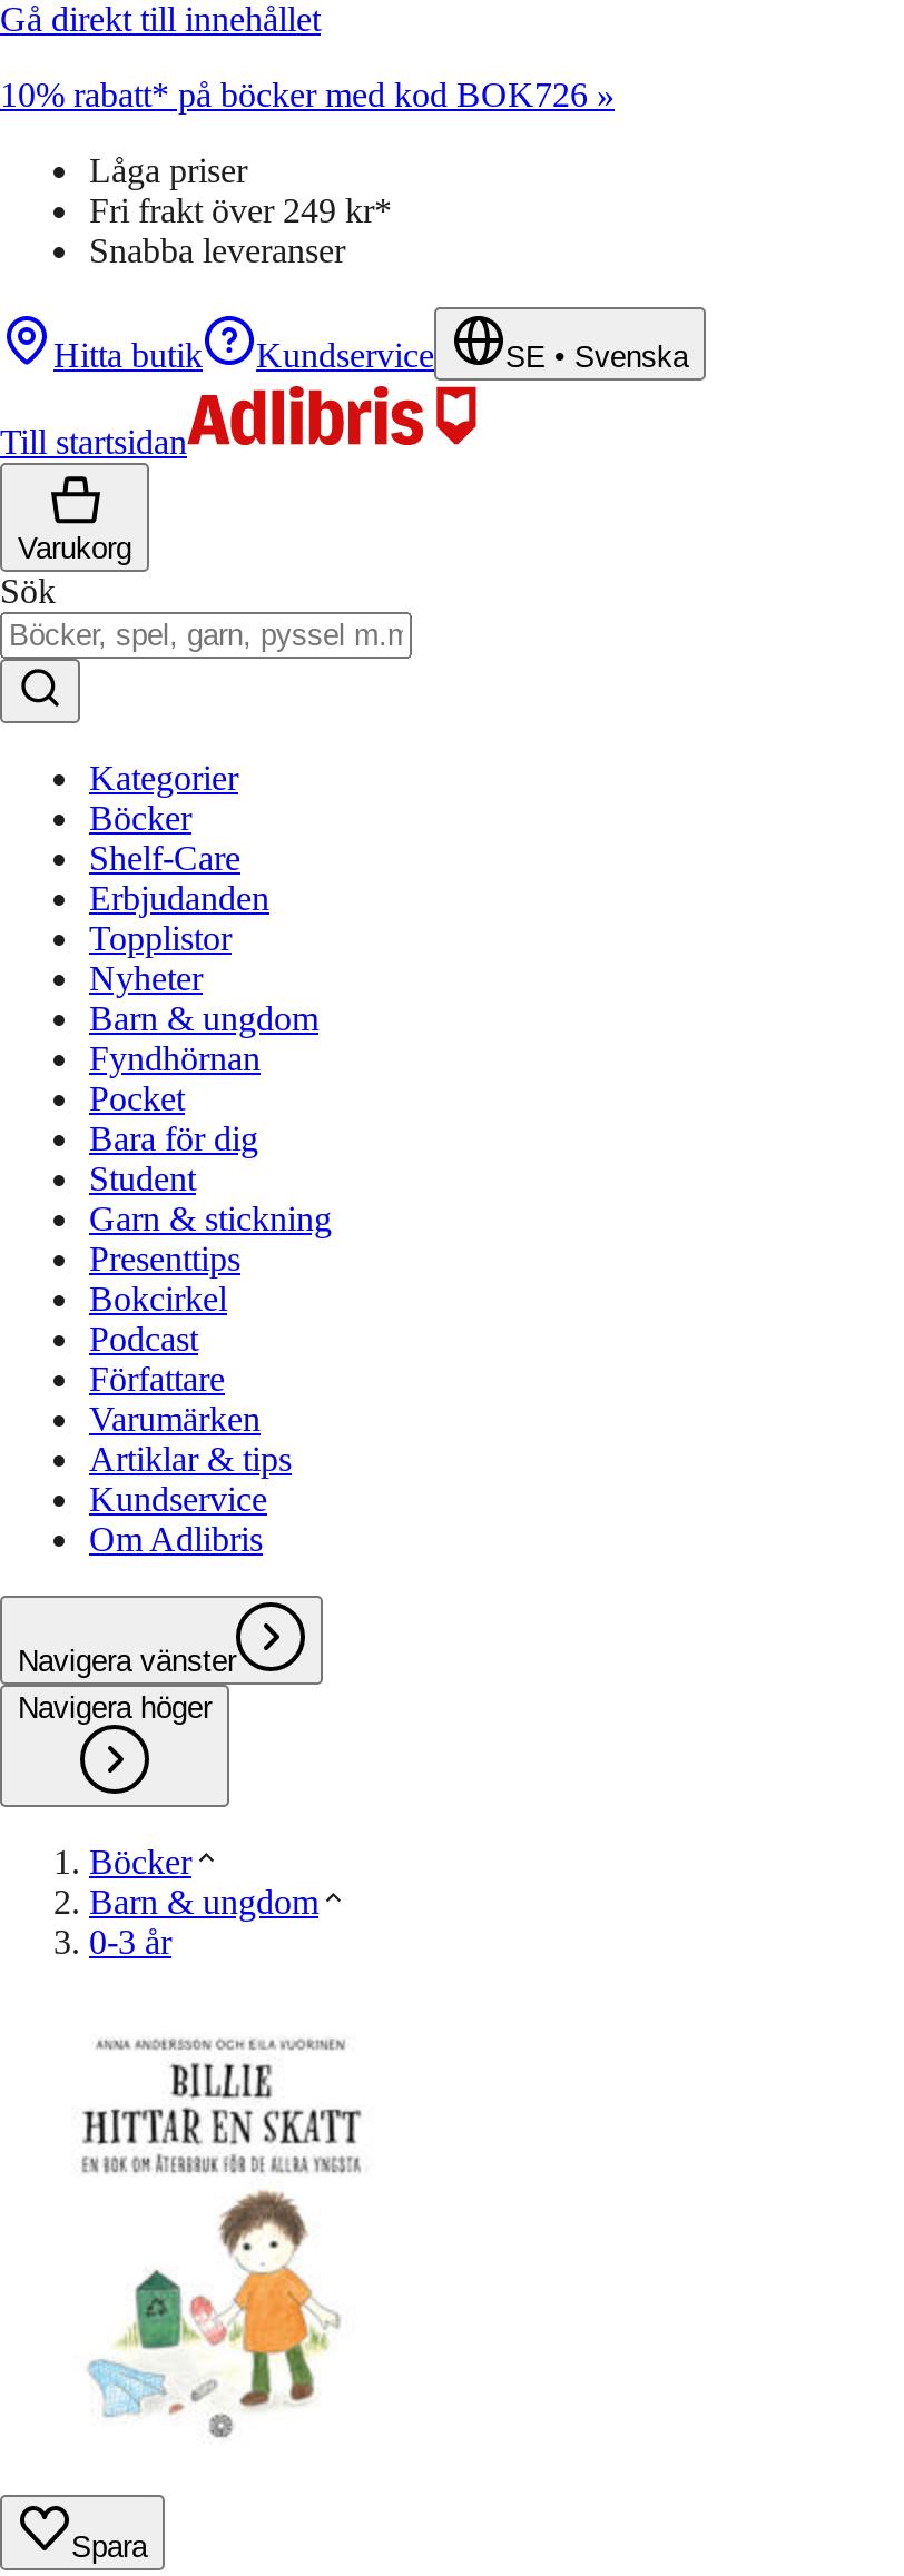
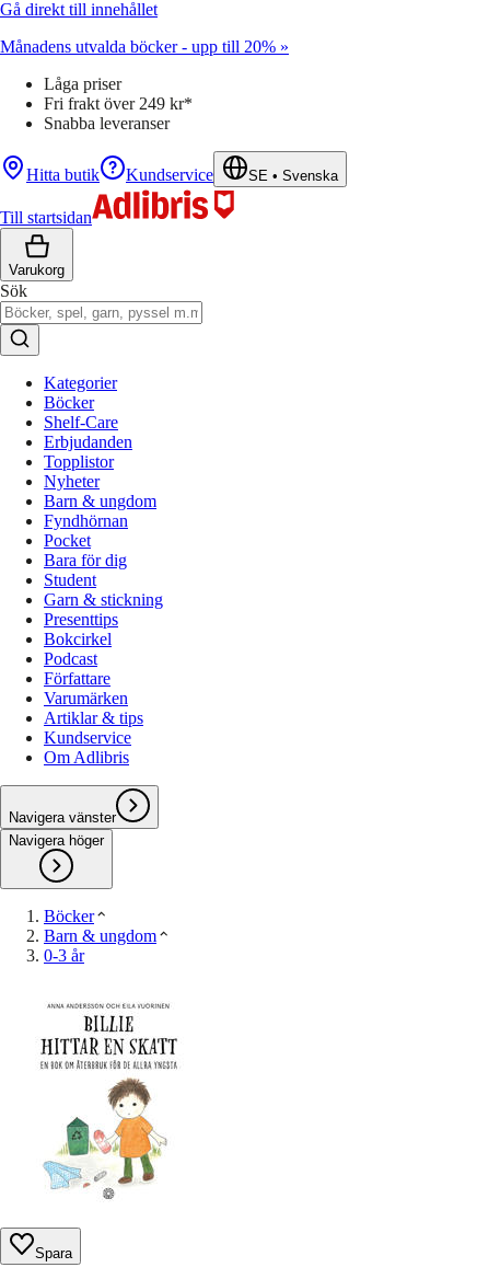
[0,76,615,113] 10% rabatt* på böcker med kod BOK726 » -> [0,37,289,56] Månadens utvalda böcker - upp till 20% »

